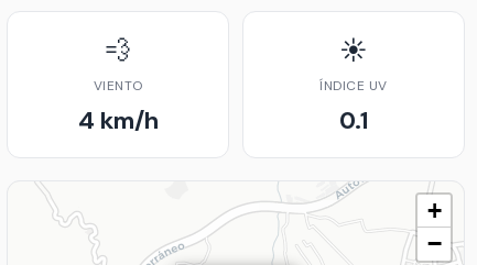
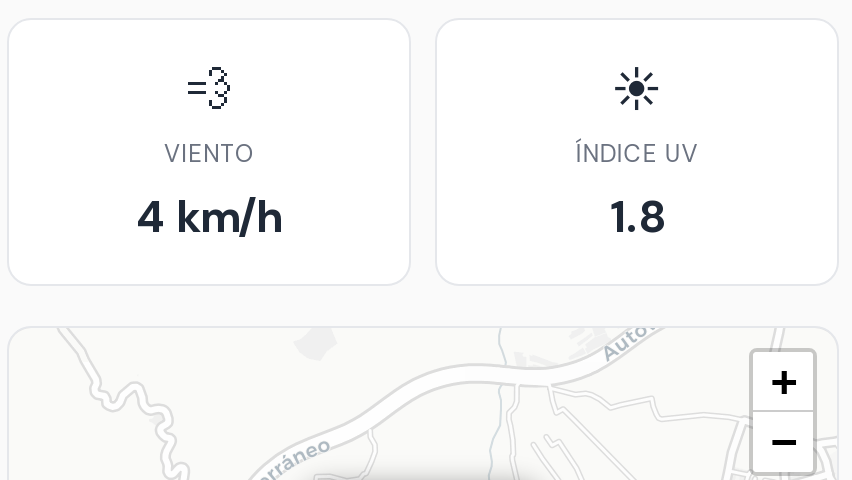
[339,104,368,136] 0.1 -> [610,188,664,246] 1.8

